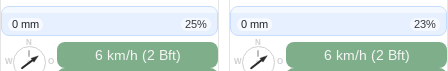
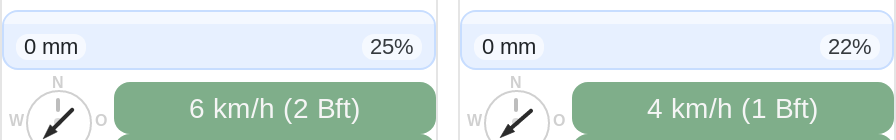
[414,17,436,29] 23% -> [828,33,872,57] 22%
[323,47,409,63] 6 km/h (2 Bft) -> [647,92,819,124] 4 km/h (1 Bft)

